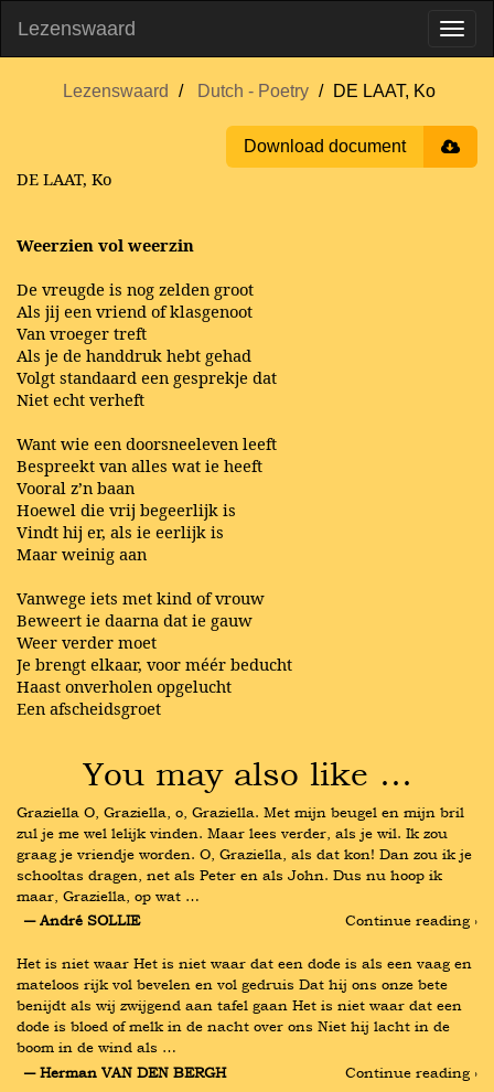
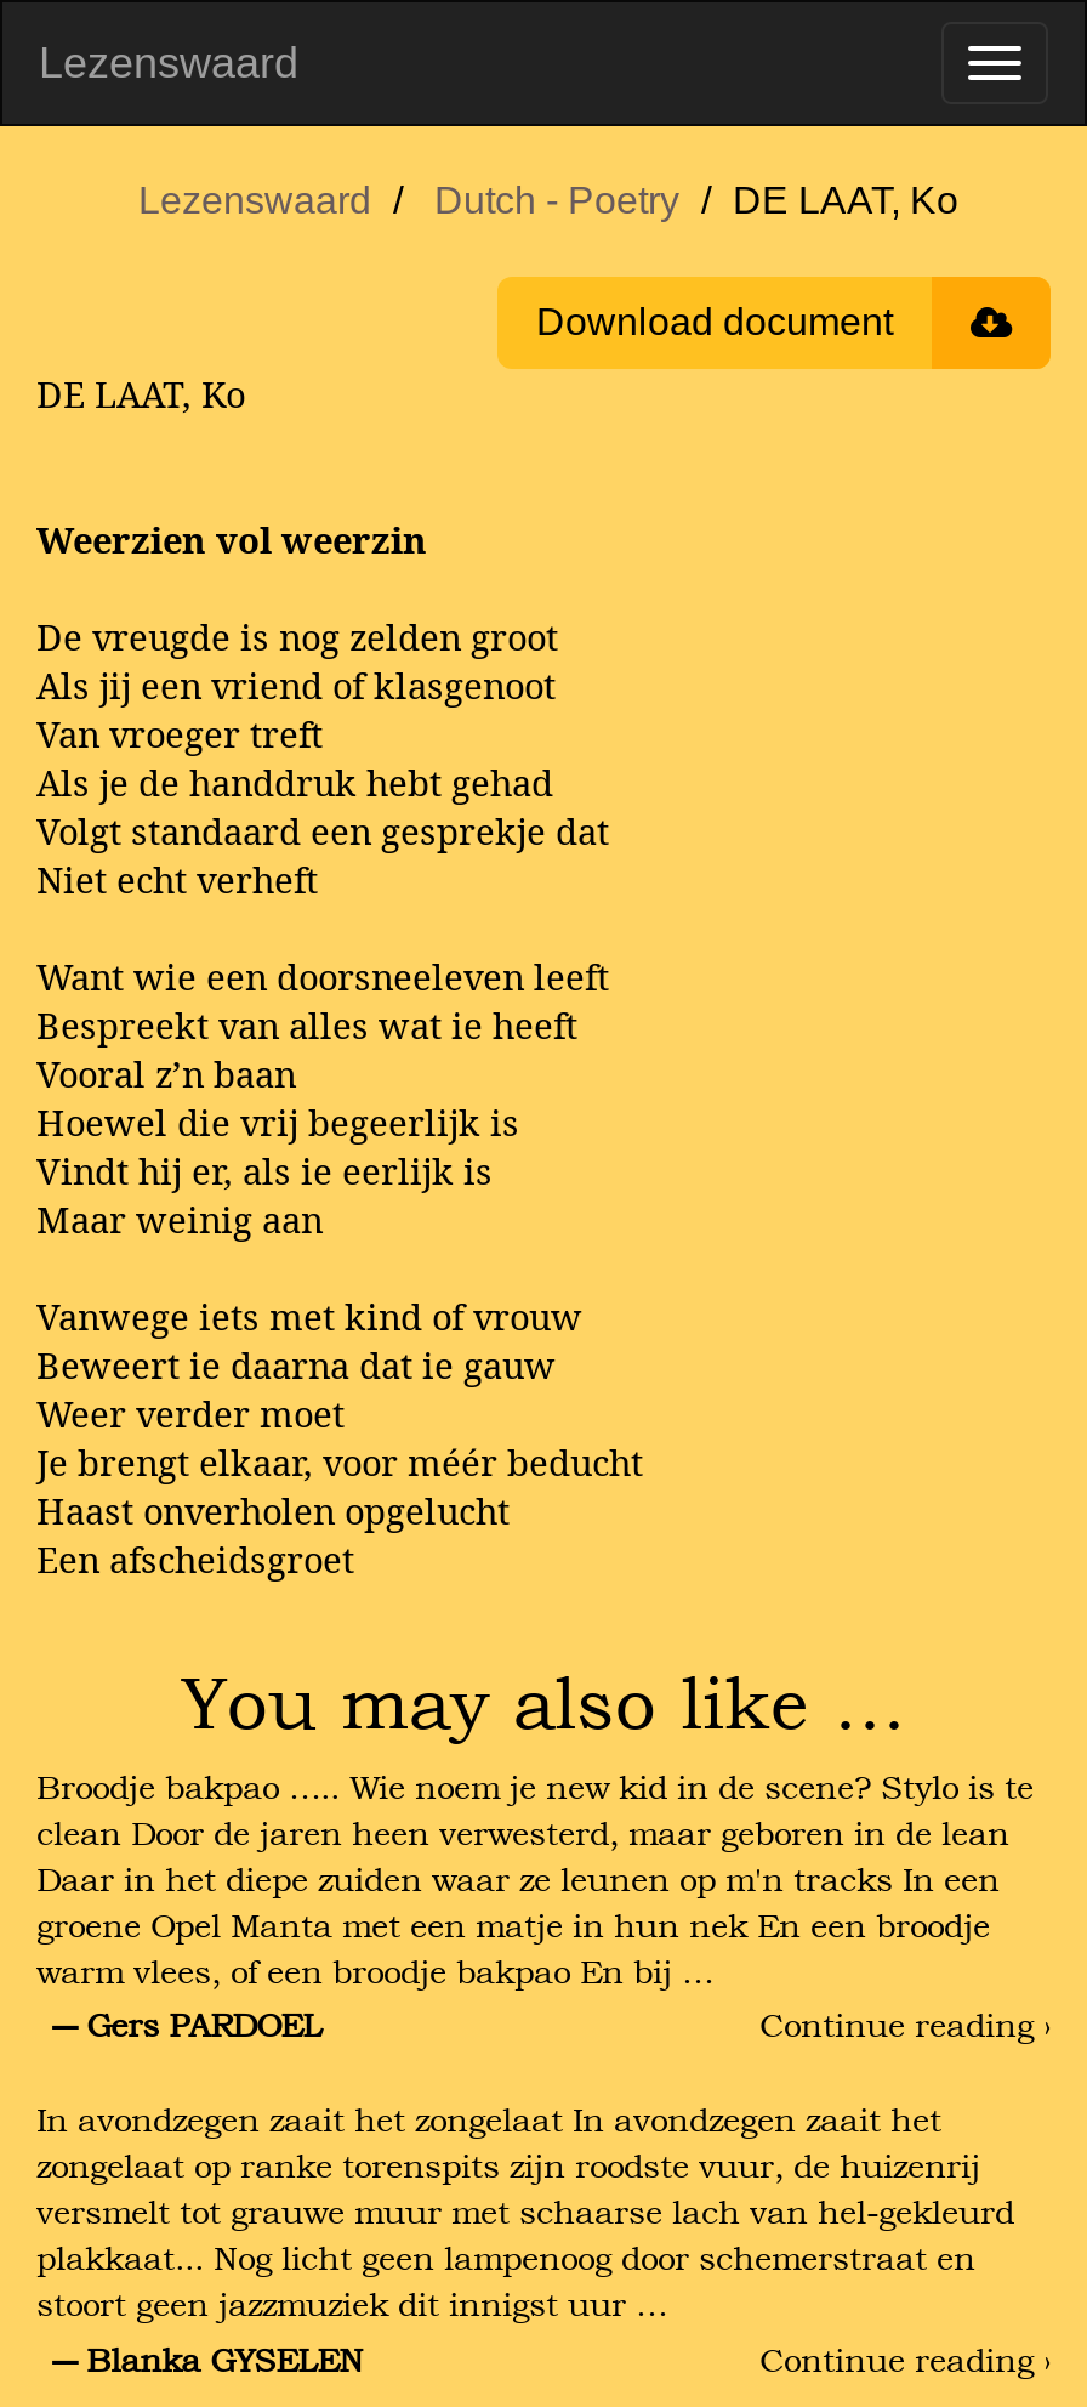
[17,802,472,930] Graziella O, Graziella, o, Graziella. Met mijn beugel en mijn bril | zul je me wel lelijk vinden. Maar lees verder, als je wil. Ik zou | graag je vriendje worden. O, Graziella, als dat kon! Dan zou ik je | schooltas dragen, net als Peter en als John. Dus nu hoop ik | maar, Graziella, op wat … | ― André SOLLIE -> [36,1765,1034,2047] Broodje bakpao ….. Wie noem je new kid in de scene? Stylo is te | clean Door de jaren heen verwesterd, maar geboren in de lean | Daar in het diepe zuiden waar ze leunen op m'n tracks In een | groene Opel Manta met een matje in hun nek En een broodje | warm vlees, of een broodje bakpao En bij … | ― Gers PARDOEL
[17,953,472,1082] Het is niet waar Het is niet waar dat een dode is als een vaag en | mateloos rijk vol bevelen en vol gedruis Dat hij ons onze bete | benijdt als wij zwijgend aan tafel gaan Het is niet waar dat een | dode is bloed of melk in de nacht over ons Niet hij lacht in de | boom in de wind als … | ― Herman VAN DEN BERGH -> [36,2098,1014,2381] In avondzegen zaait het zongelaat In avondzegen zaait het | zongelaat op ranke torenspits zijn roodste vuur, de huizenrij | versmelt tot grauwe muur met schaarse lach van hel-gekleurd | plakkaat... Nog licht geen lampenoog door schemerstraat en | stoort geen jazzmuziek dit innigst uur … | ― Blanka GYSELEN

